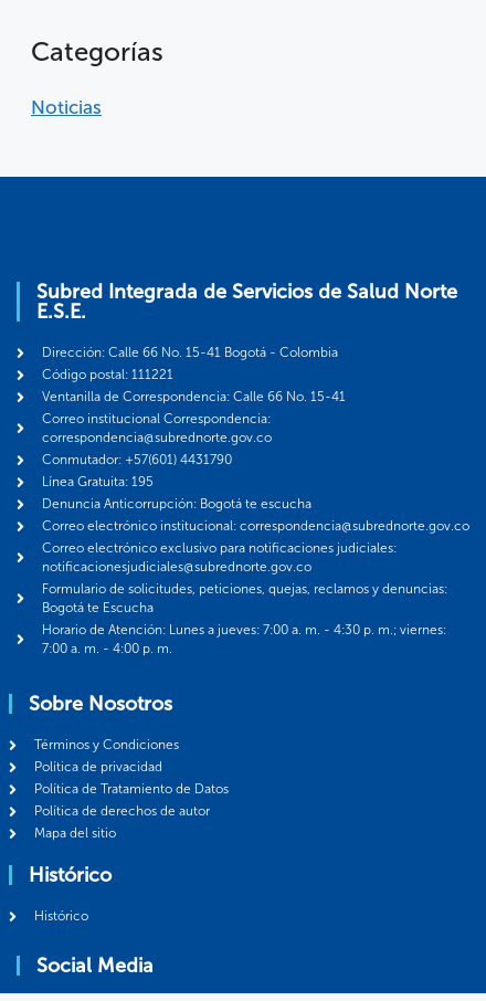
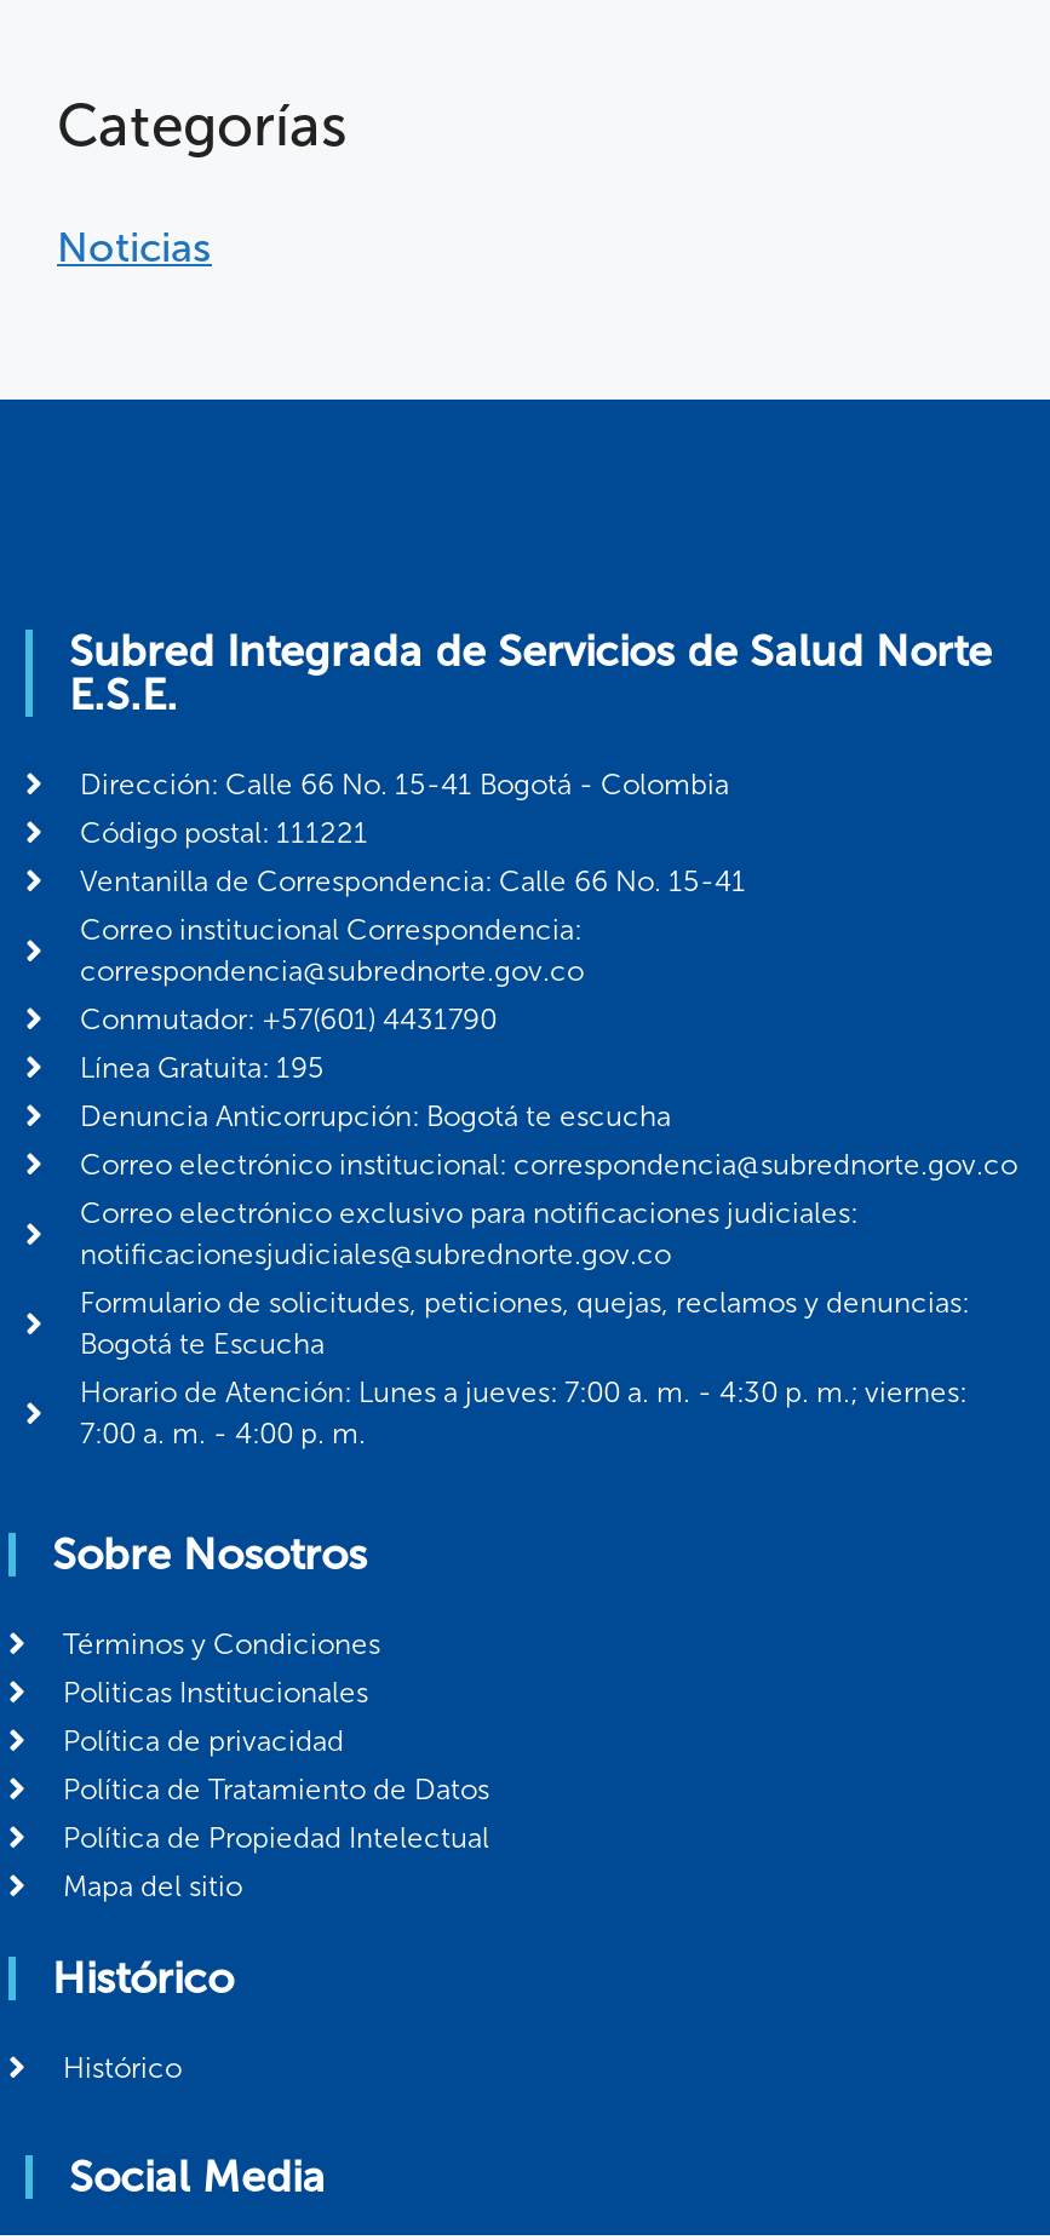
none -> [63,1675,368,1708] Politicas Institucionales
[34,803,209,819] Política de derechos de autor -> [63,1820,489,1854] Política de Propiedad Intelectual

